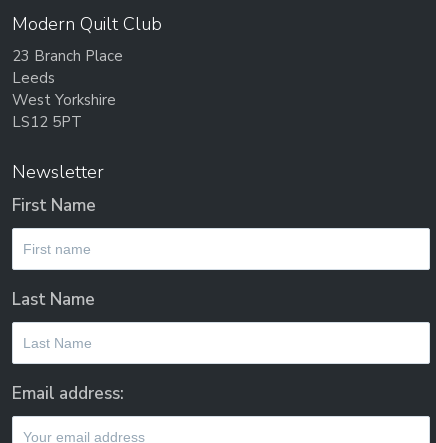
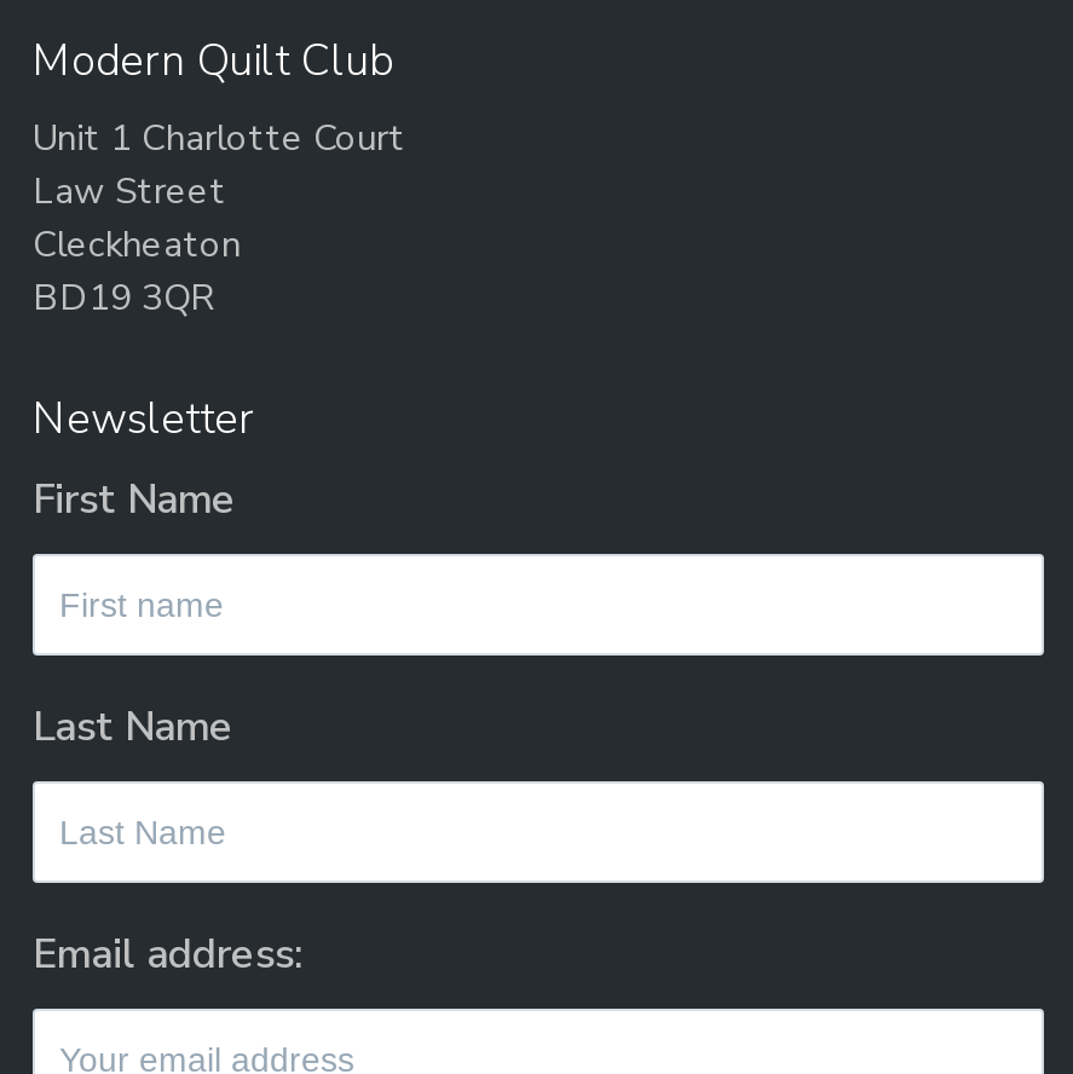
[12,46,123,132] 23 Branch Place | Leeds | West Yorkshire | LS12 5PT -> [33,113,405,321] Unit 1 Charlotte Court | Law Street | Cleckheaton | BD19 3QR

